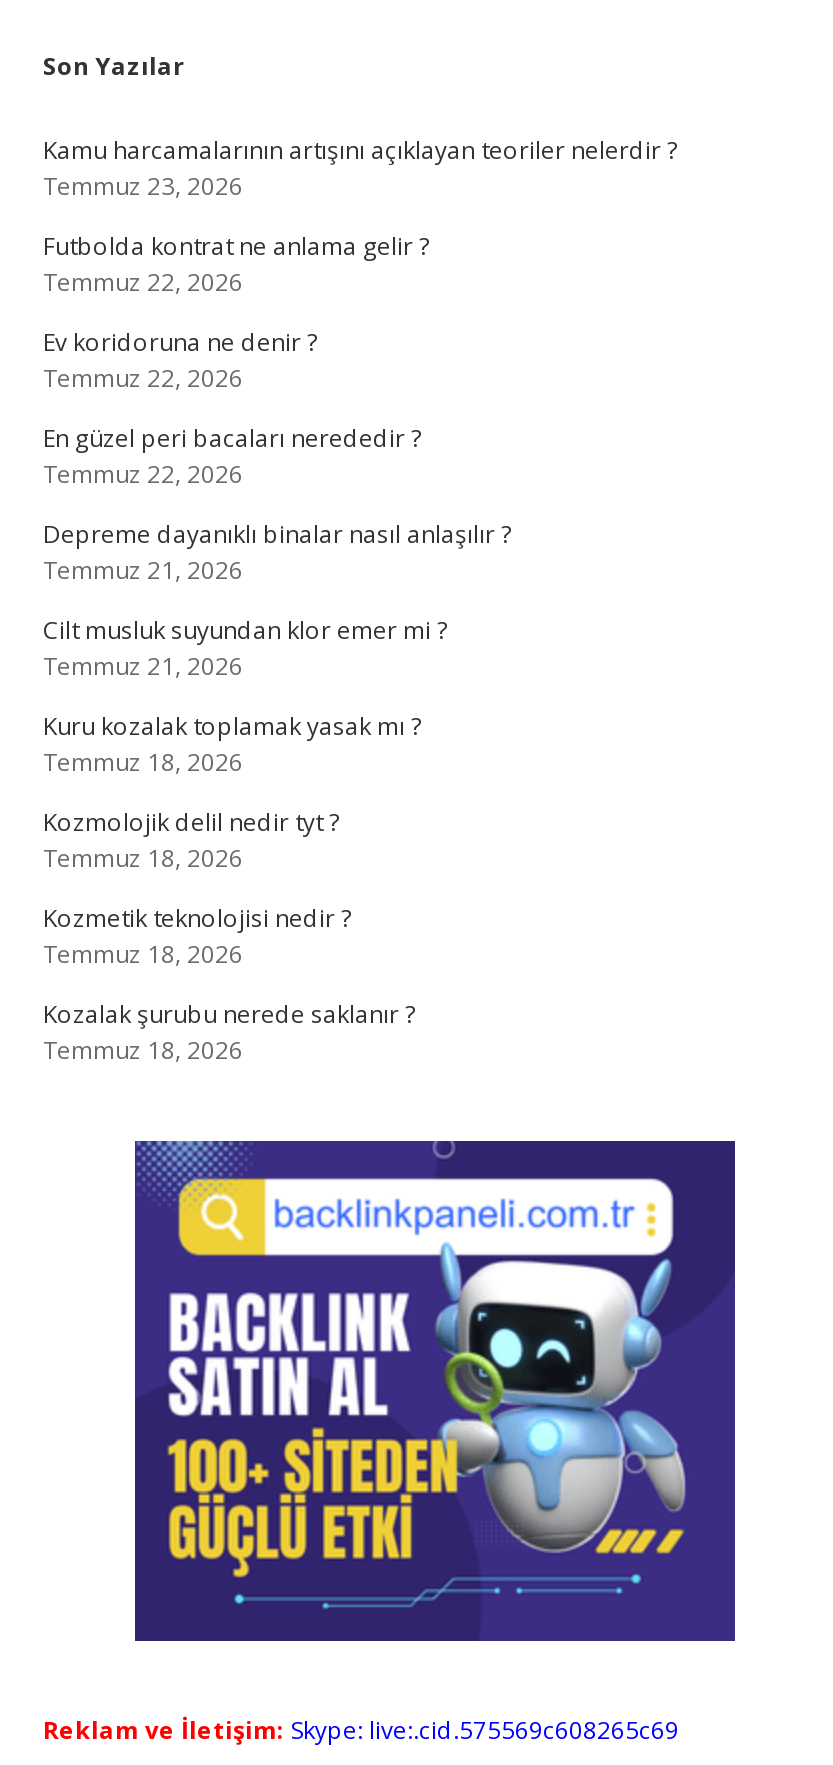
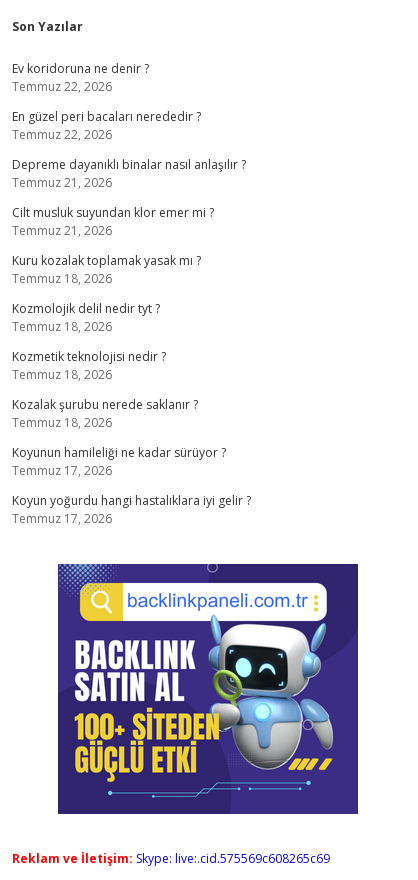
[43,133,677,299] Kamu harcamalarının artışını açıklayan teoriler nelerdir ? | Temmuz 23, 2026 | Futbolda kontrat ne anlama gelir ? | Temmuz 22, 2026 -> none
moved [43,325,511,1067] -> [12,60,246,431]: Ev koridoruna ne denir ? | Temmuz 22, 2026 | En güzel peri bacaları nerededir ? | ... | Kozalak şurubu nerede saklanır ? | Temmuz 18, 2026
none -> [12,444,251,527] Koyunun hamileliği ne kadar sürüyor ? | Temmuz 17, 2026 | Koyun yoğurdu hangi hastalıklara iyi gelir ? | Temmuz 17, 2026

